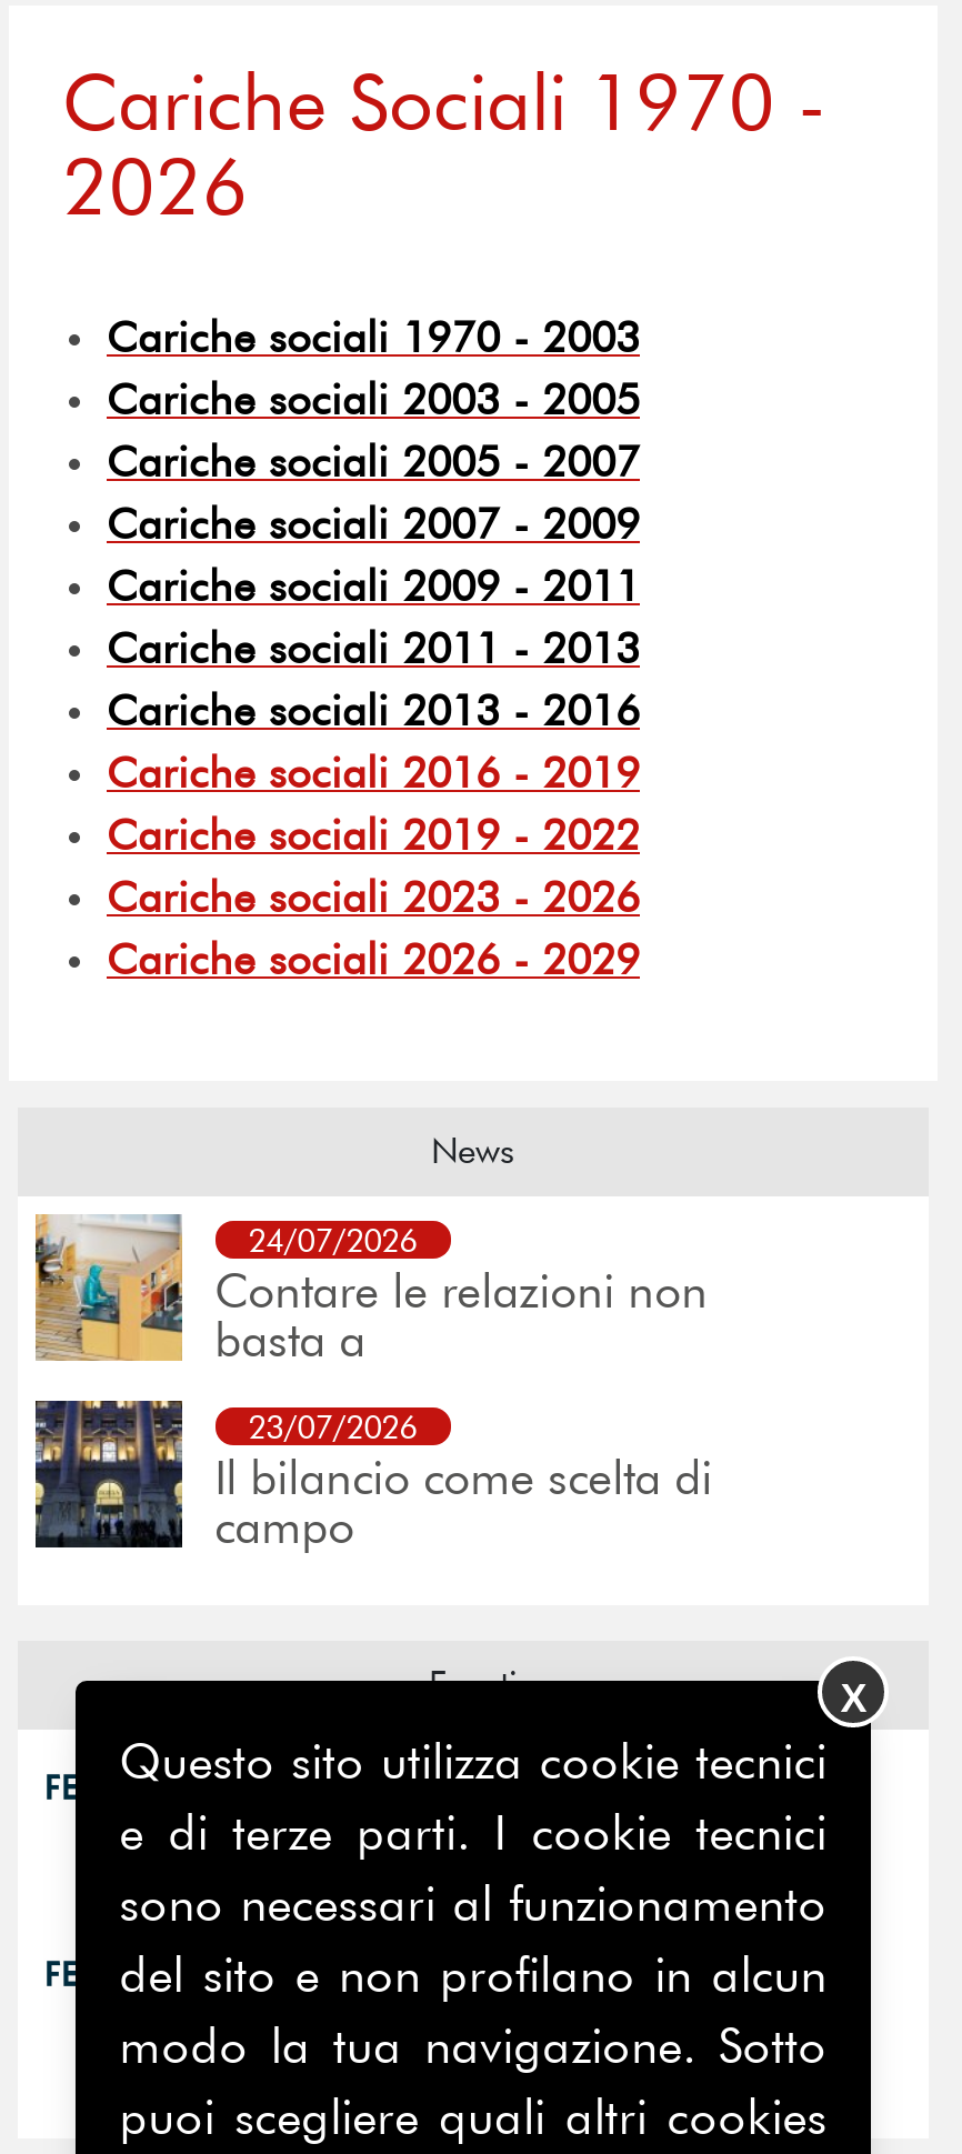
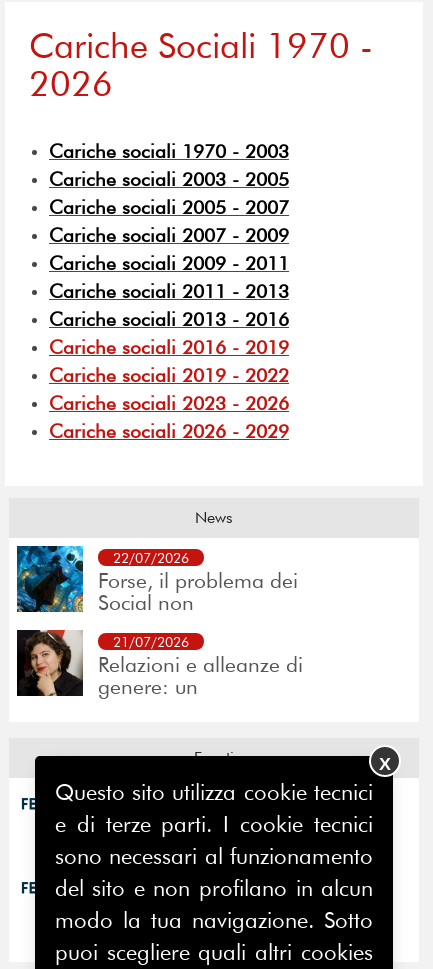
[33,1214,708,1367] [image] | 24/07/2026 | Contare le relazioni non | basta a -> [16,545,298,615] [image] | 22/07/2026 | Forse, il problema dei | Social non
[33,1399,713,1554] [image] | 23/07/2026 | Il bilancio come scelta di | campo -> [16,629,303,699] [image] | 21/07/2026 | Relazioni e alleanze di | genere: un

